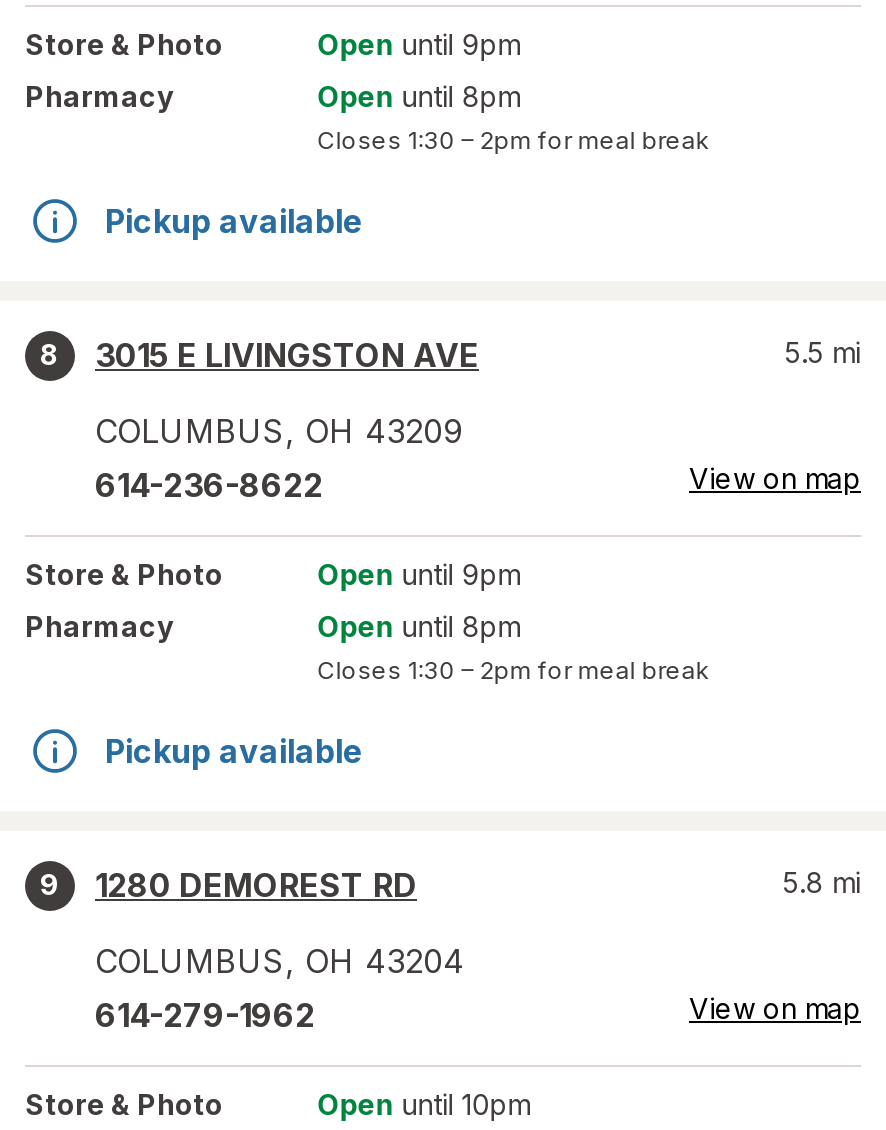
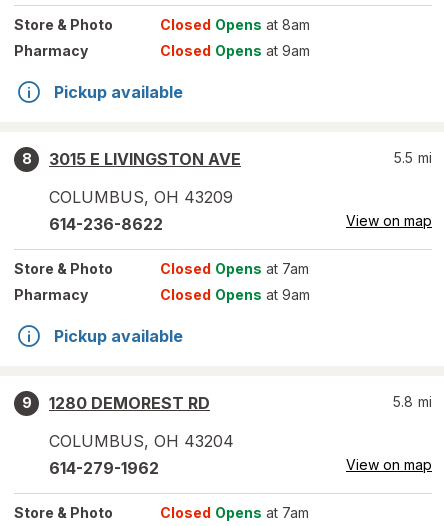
[318,27,520,61] Open until 9pm -> [160,16,310,33] Closed Opens at 8am
[318,79,710,155] Open until 8pm | Closes 1:30 – 2pm for meal break -> [160,42,310,59] Closed Opens at 9am
[318,557,520,591] Open until 9pm -> [160,260,309,277] Closed Opens at 7am
[318,609,710,685] Open until 8pm | Closes 1:30 – 2pm for meal break -> [160,286,310,303] Closed Opens at 9am
[318,1087,530,1121] Open until 10pm -> [160,504,309,521] Closed Opens at 7am

